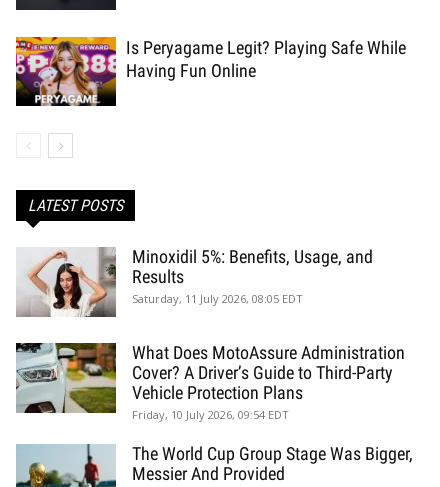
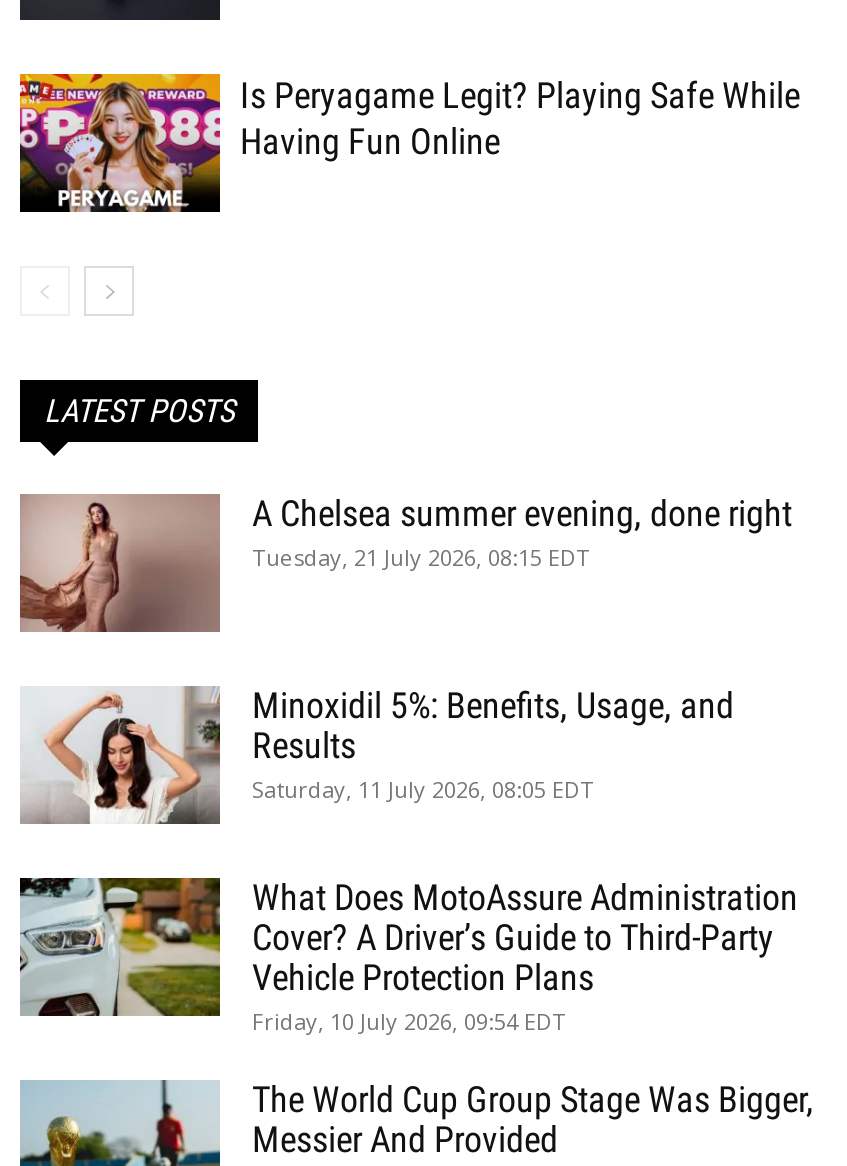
none -> [18,491,792,634] [image] | A Chelsea summer evening, done right | Tuesday, 21 July 2026, 08:15 EDT

